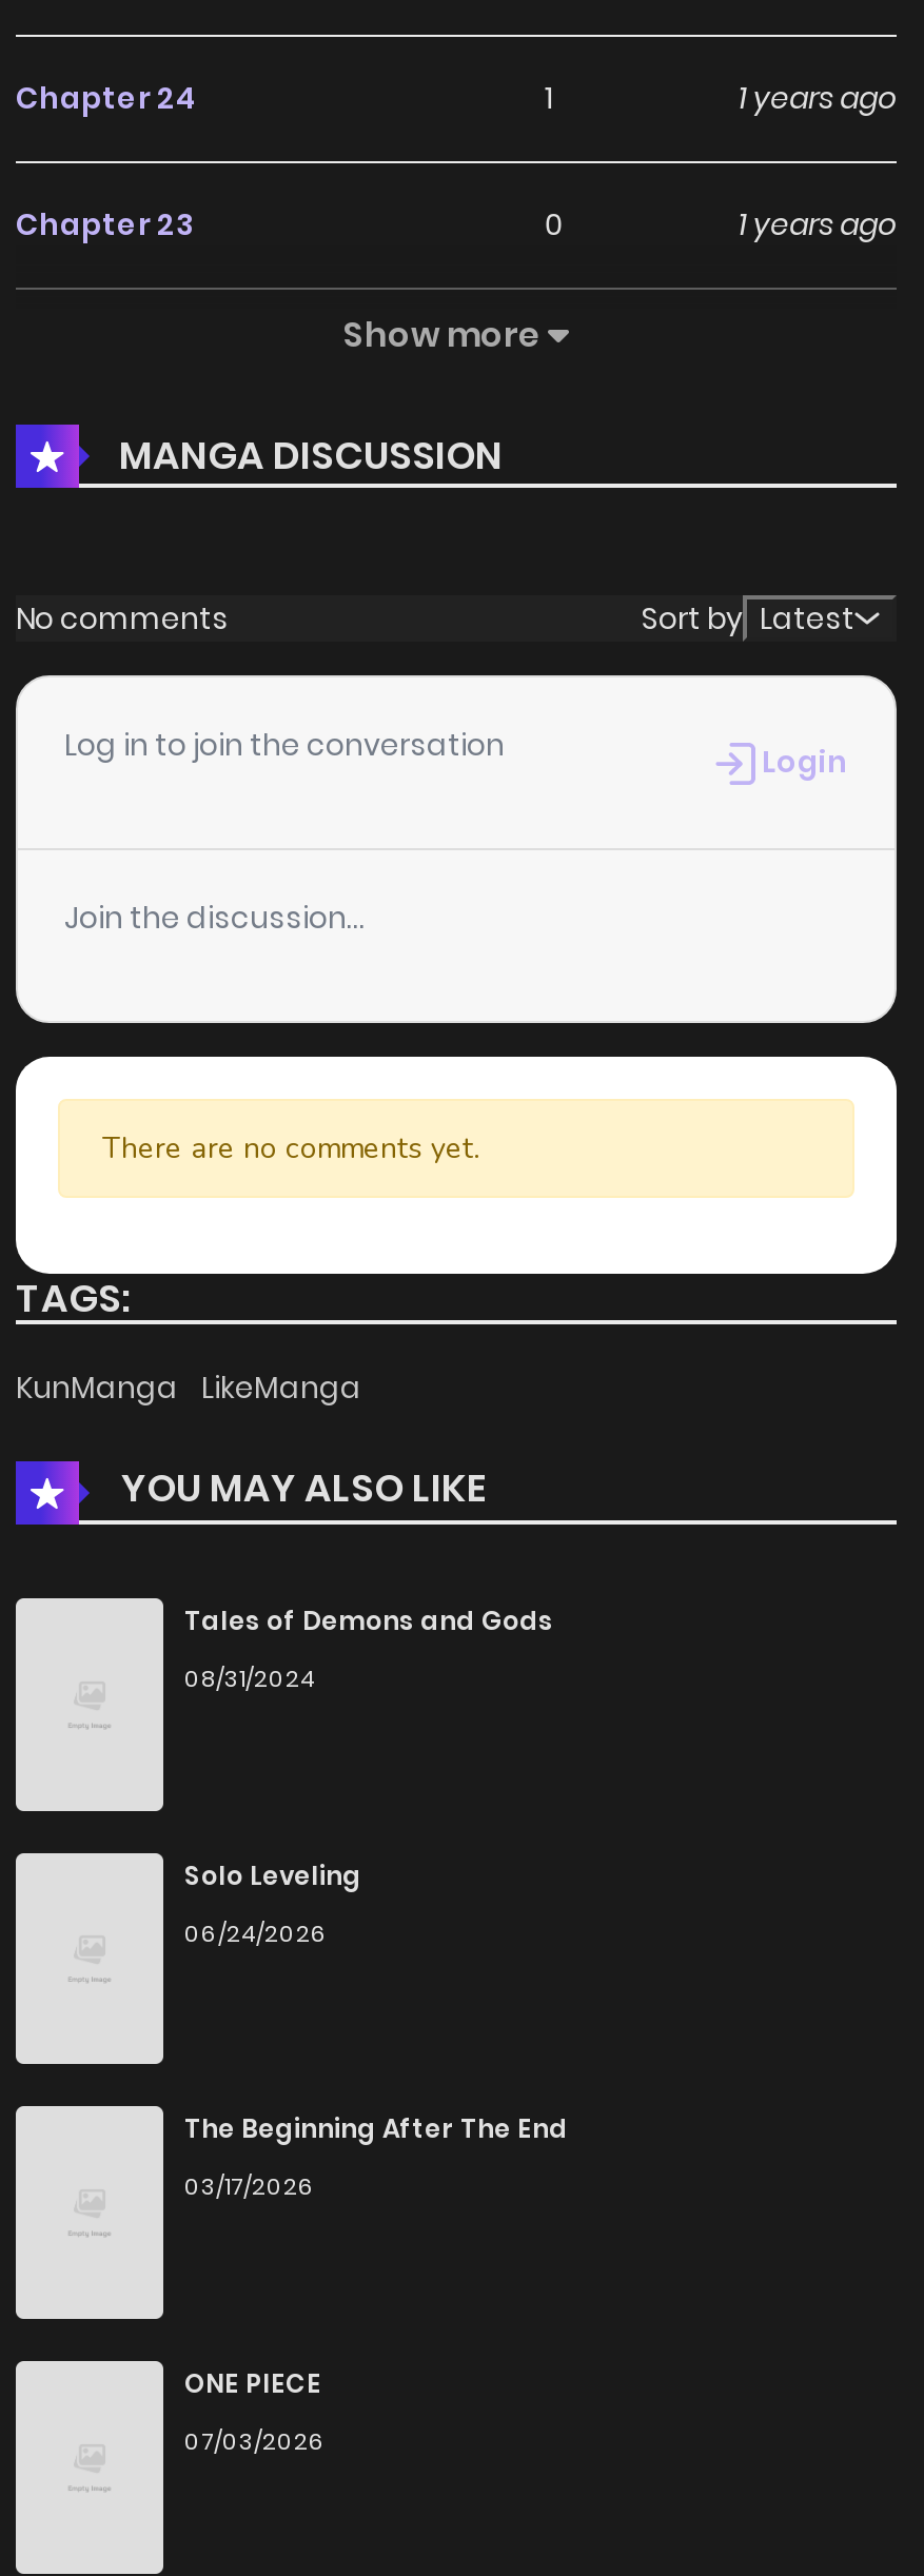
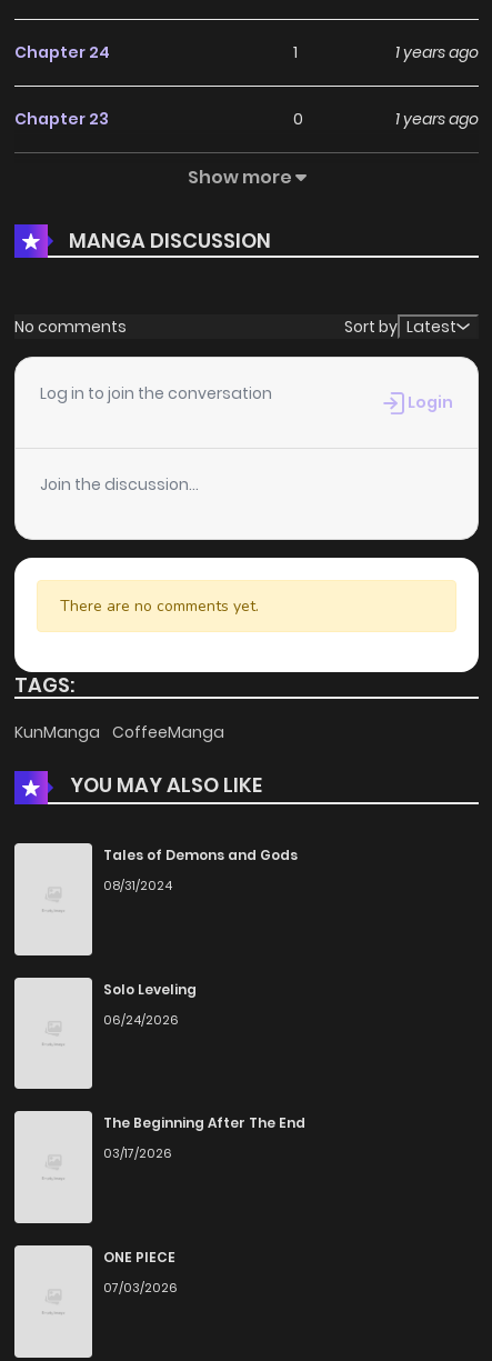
[16,1366,361,1409] KunManga LikeManga -> [14,721,224,743] KunManga CoffeeManga

